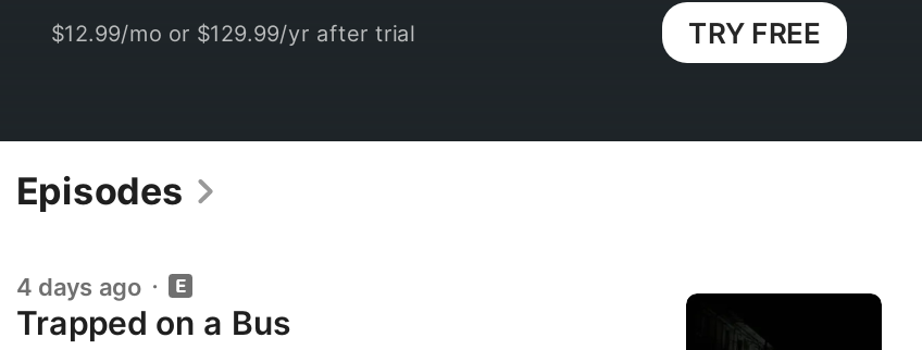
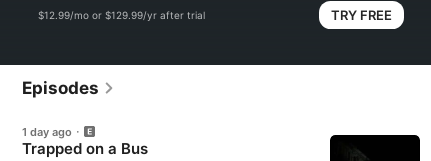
[16,272,142,302] 4 days ago -> [22,125,72,139] 1 day ago

